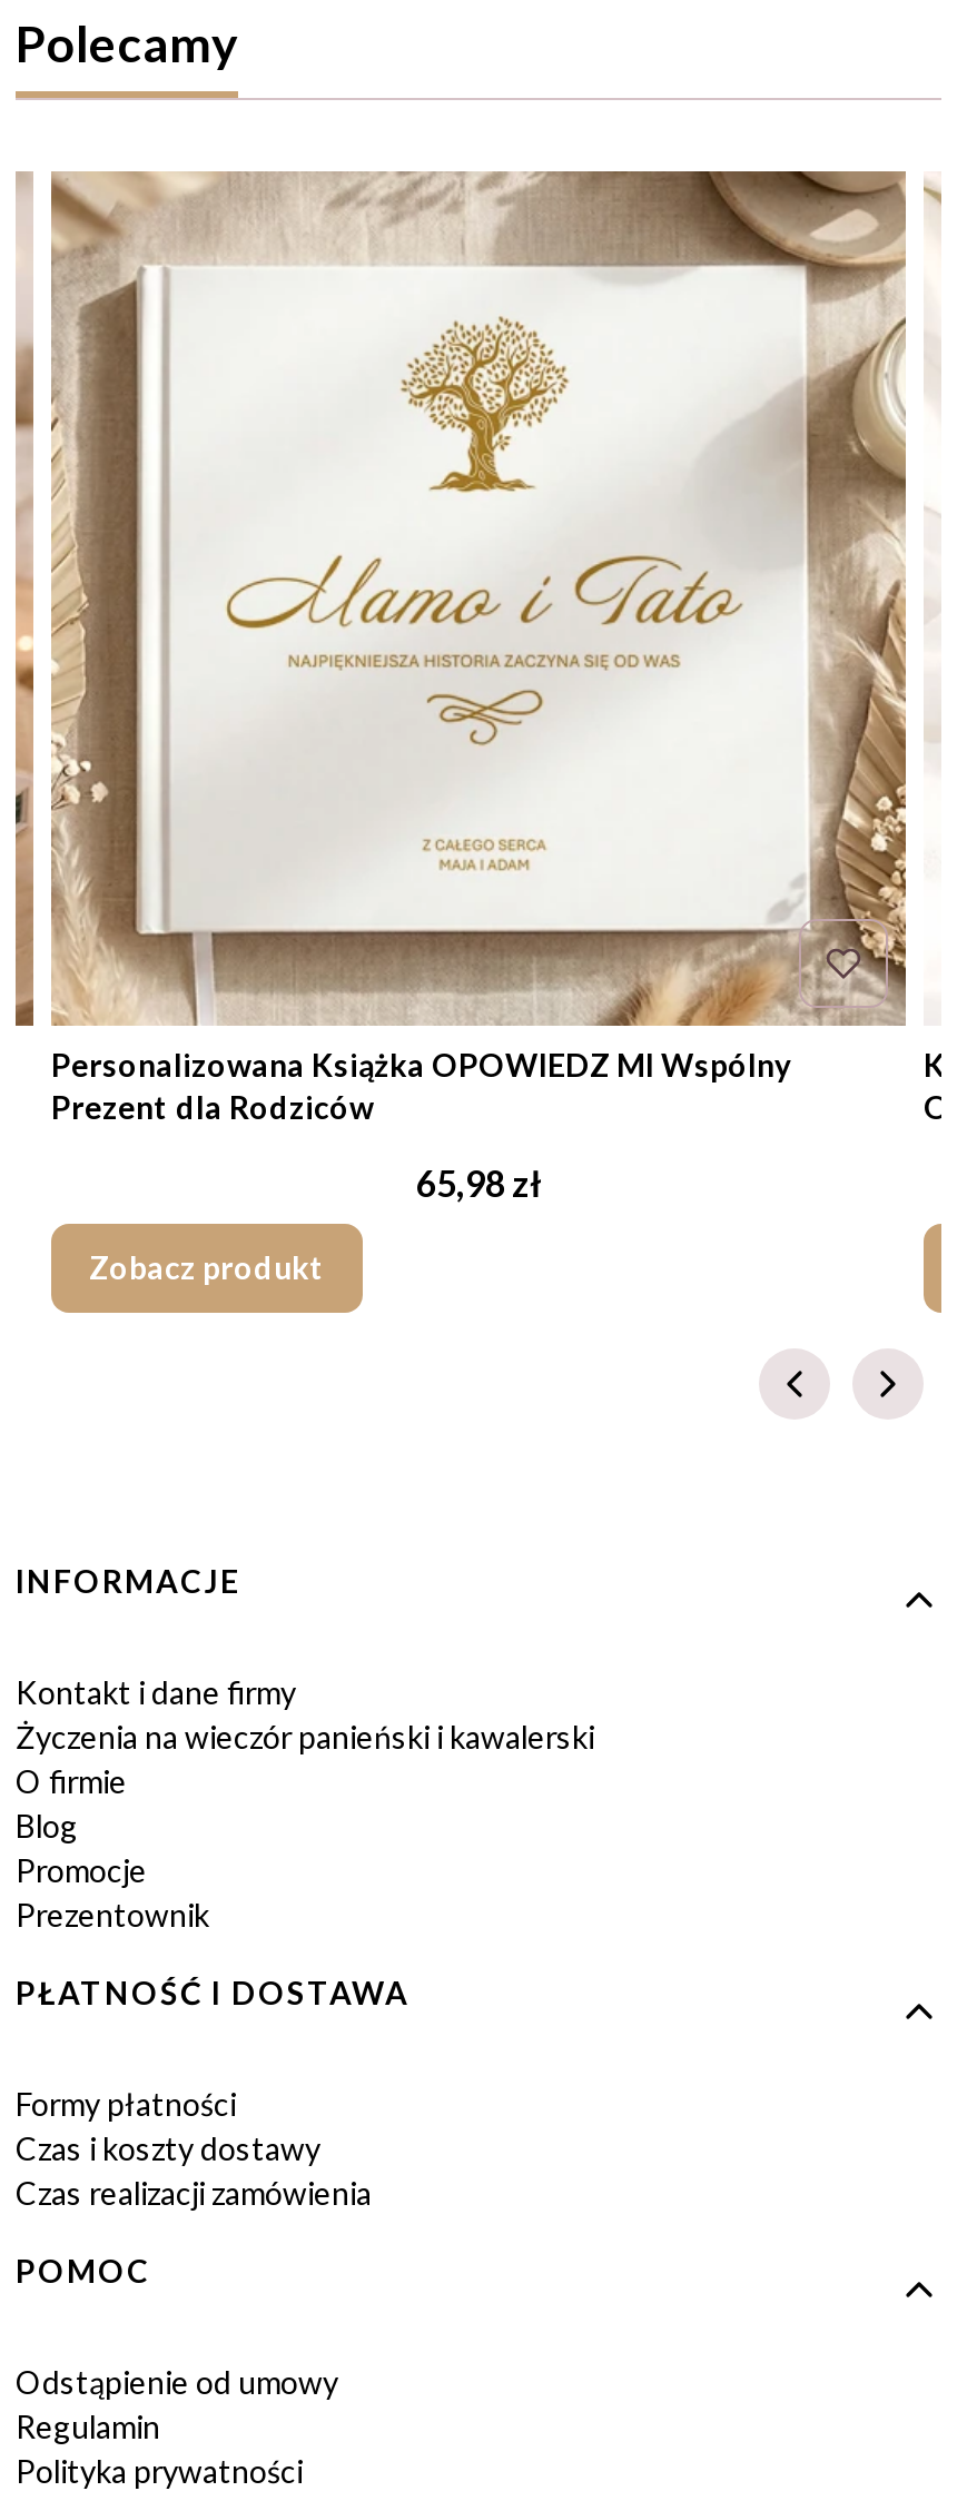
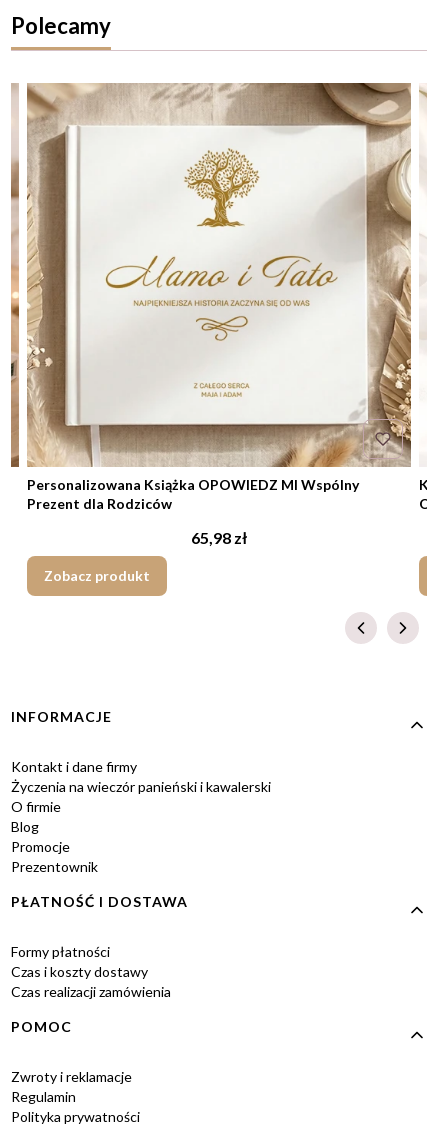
[16,2363,338,2401] Odstąpienie od umowy -> [11,1068,132,1085] Zwroty i reklamacje

